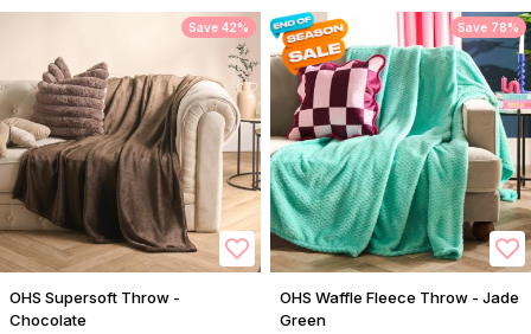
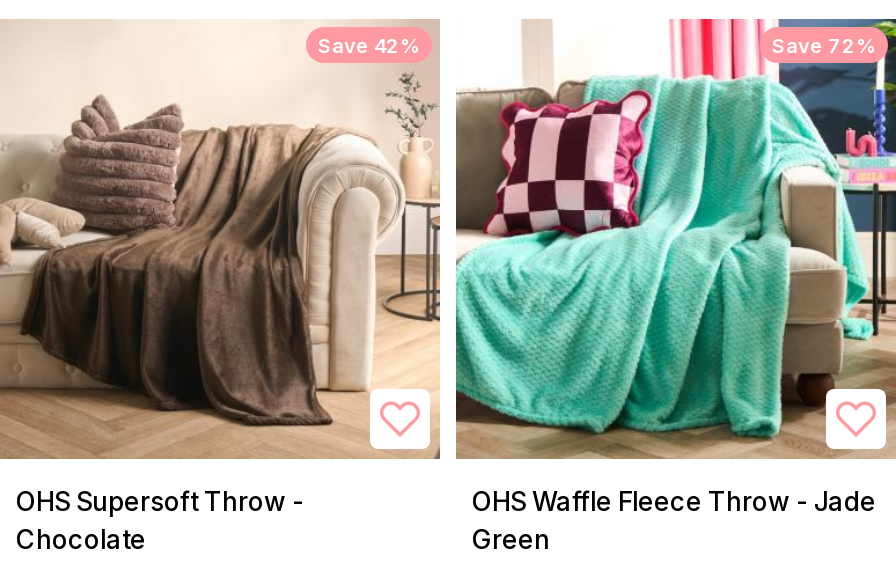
[269,11,350,76] [image] -> [456,19,588,123] [image]
[458,20,519,34] Save 78% -> [772,33,876,57] Save 72%

